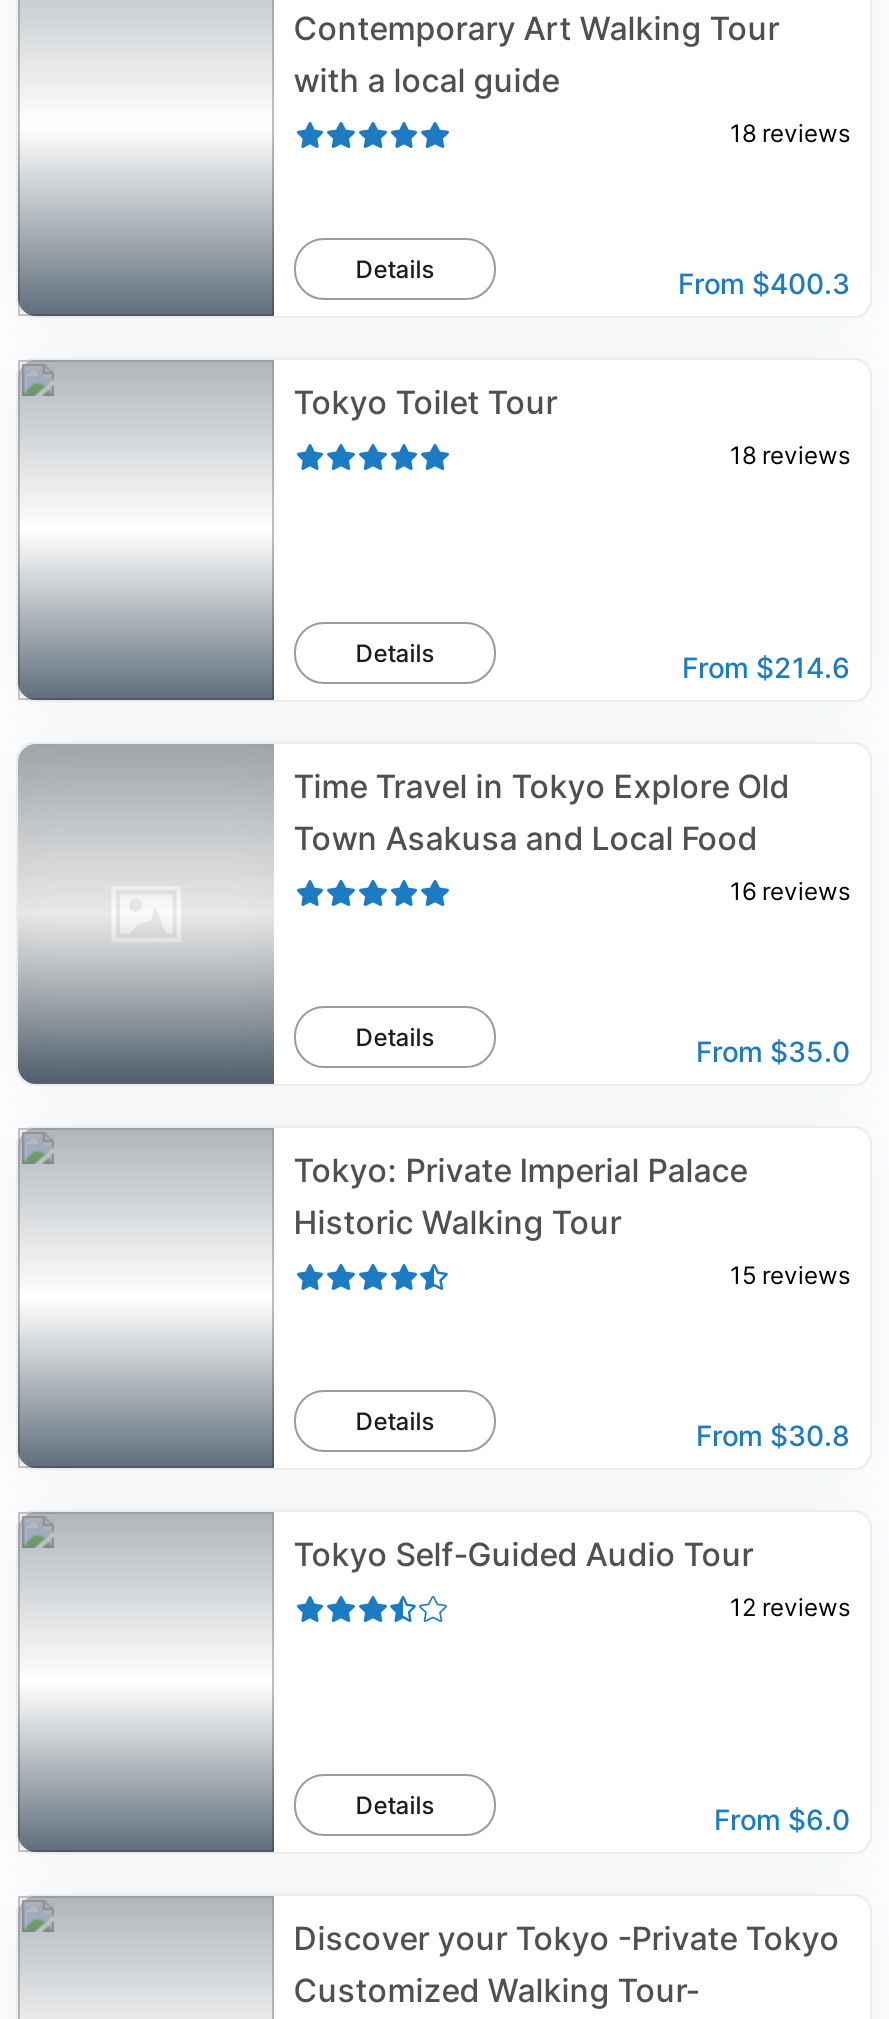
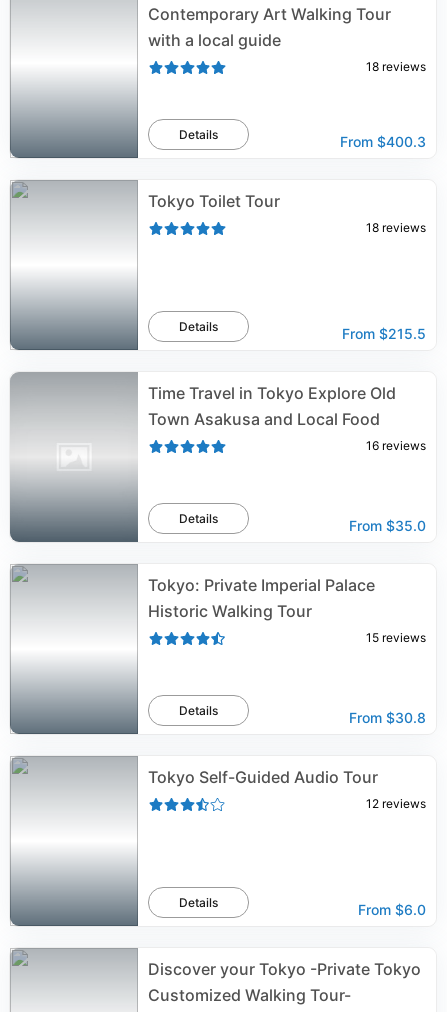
[682,650,850,684] From $214.6 -> [342,325,426,342] From $215.5

